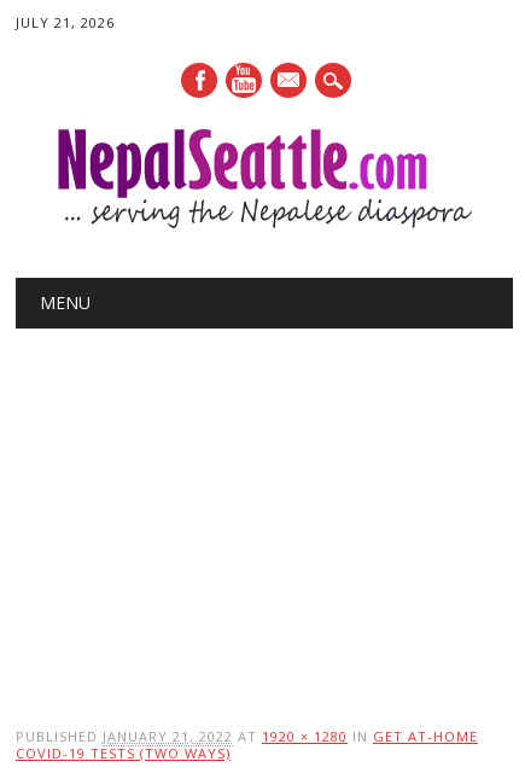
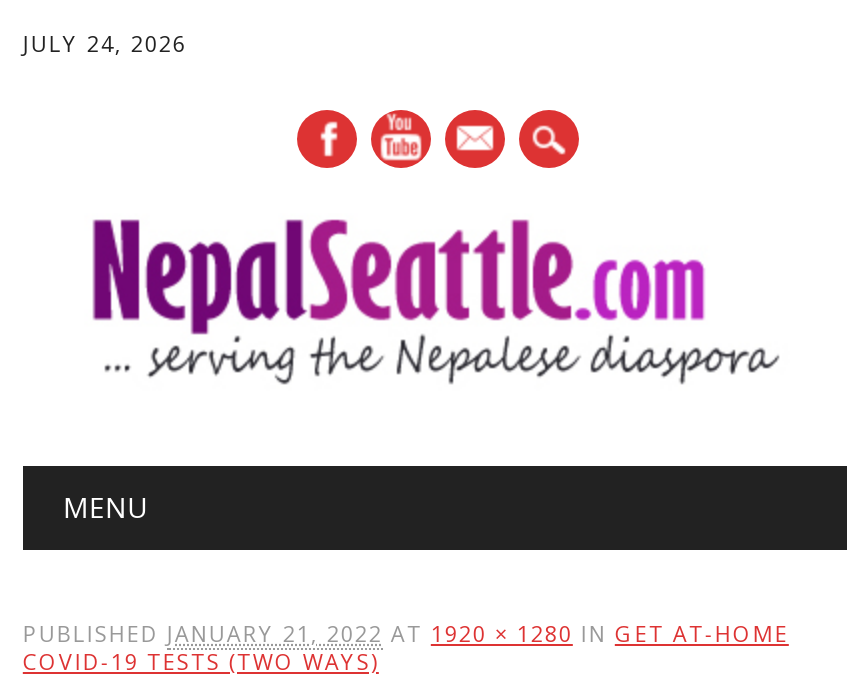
[16,13,115,31] JULY 21, 2026 -> [23,28,187,58] JULY 24, 2026

